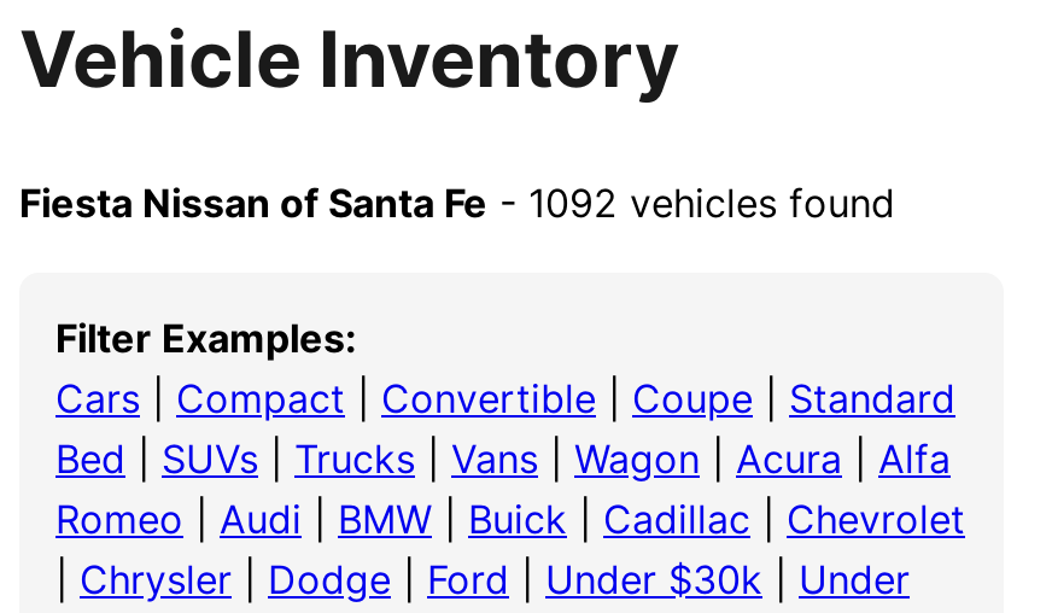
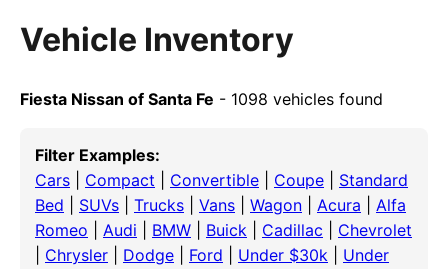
[19,178,895,227] Fiesta Nissan of Santa Fe - 1092 vehicles found -> [20,89,383,109] Fiesta Nissan of Santa Fe - 1098 vehicles found

